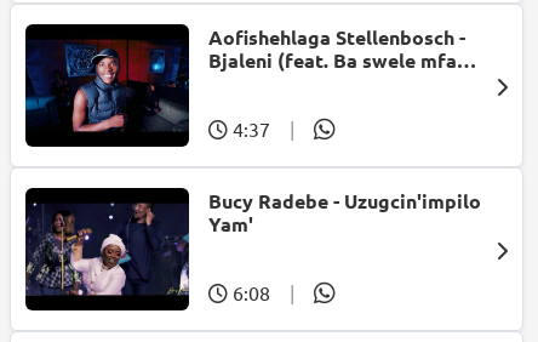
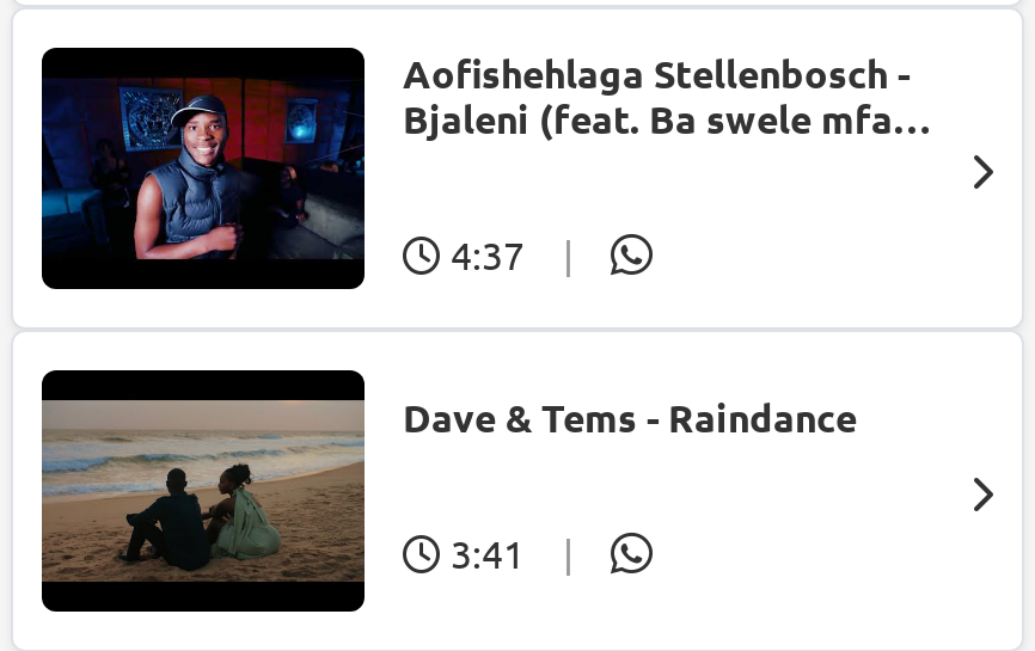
[25,188,481,323] [image] | Bucy Radebe - Uzugcin'impilo | Yam' -> [39,393,857,614] [image] | Dave & Tems - Raindance
[233,280,270,304] 6:08 -> [451,529,525,576] 3:41

